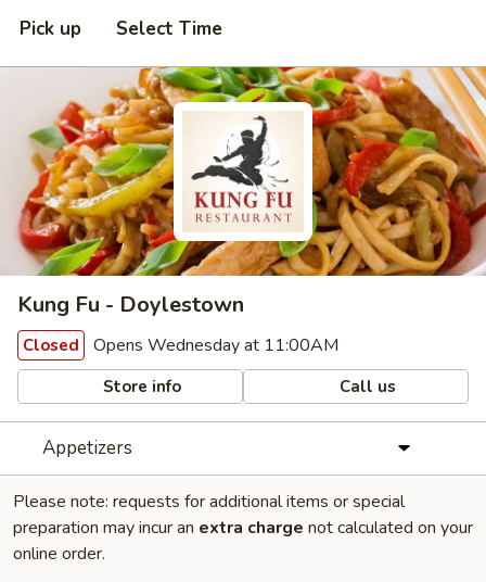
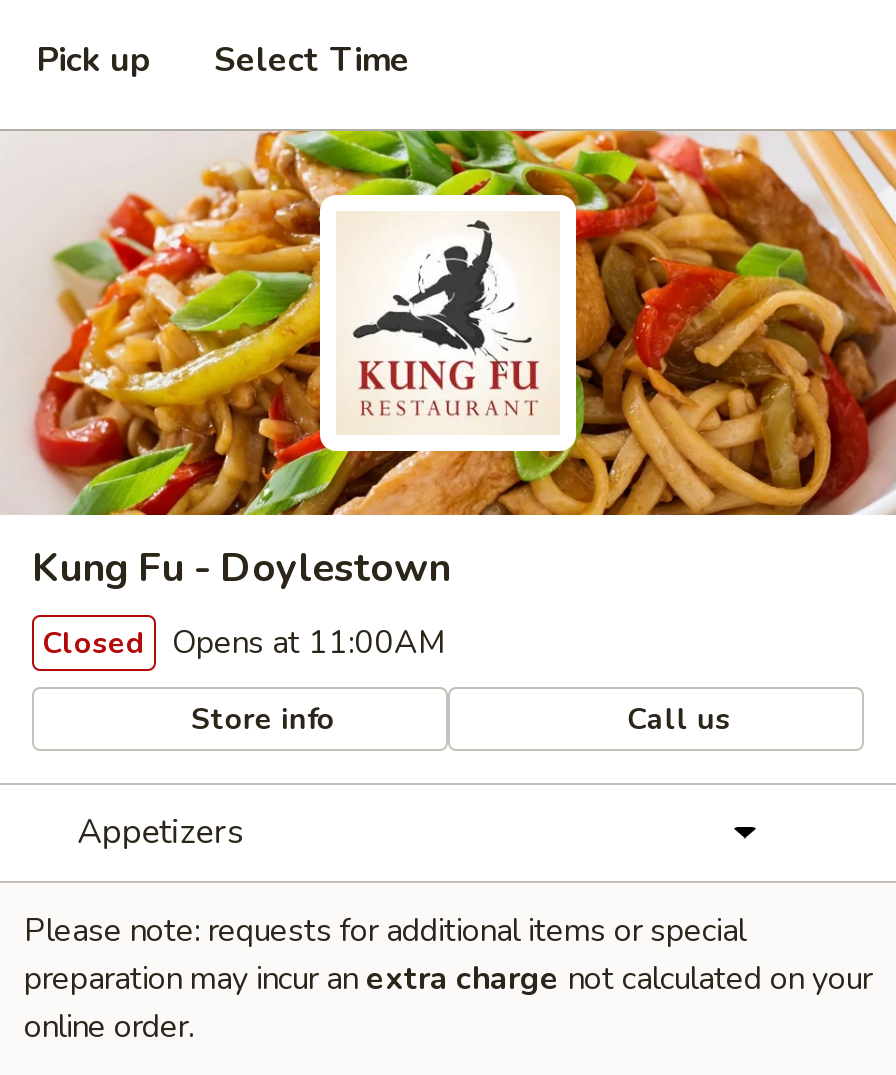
[23,333,338,357] Closed Opens Wednesday at 11:00AM -> [42,621,446,665] Closed Opens at 11:00AM

